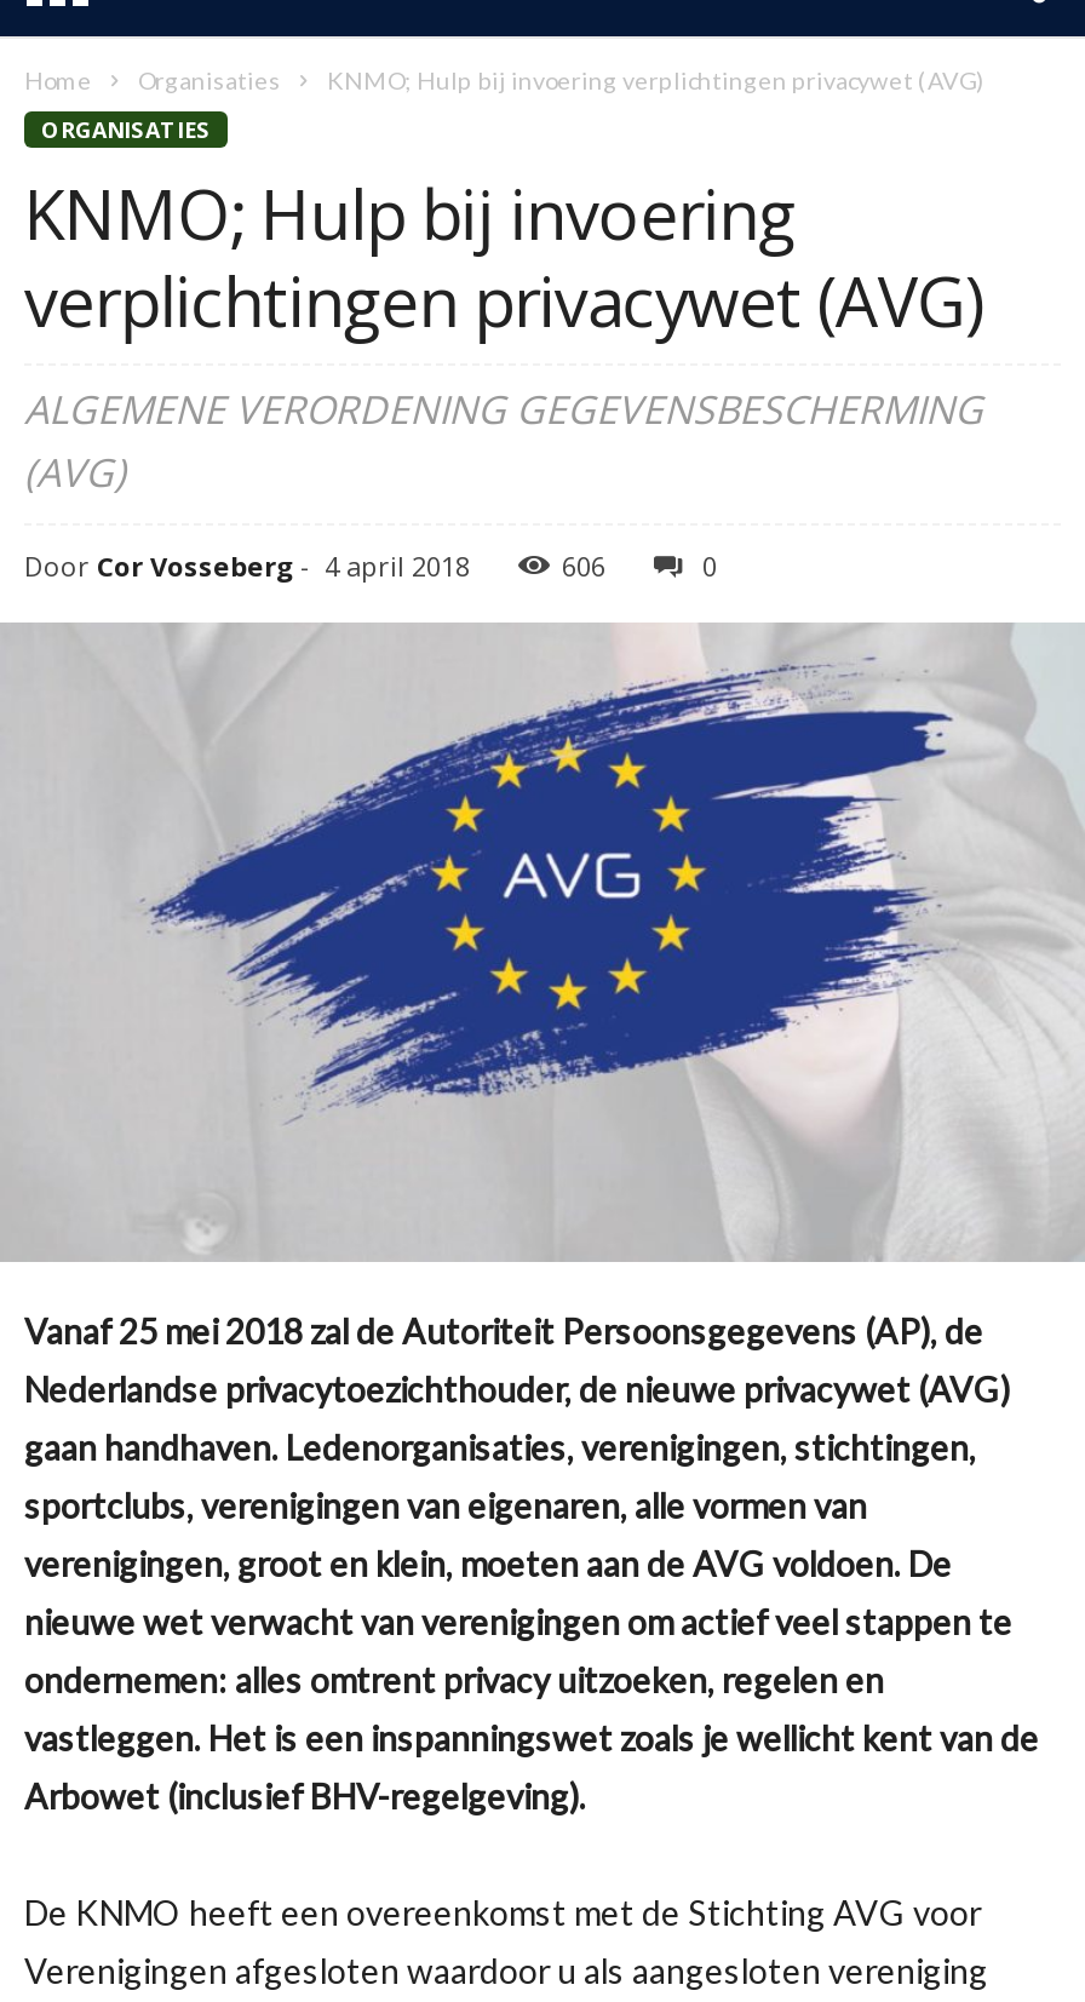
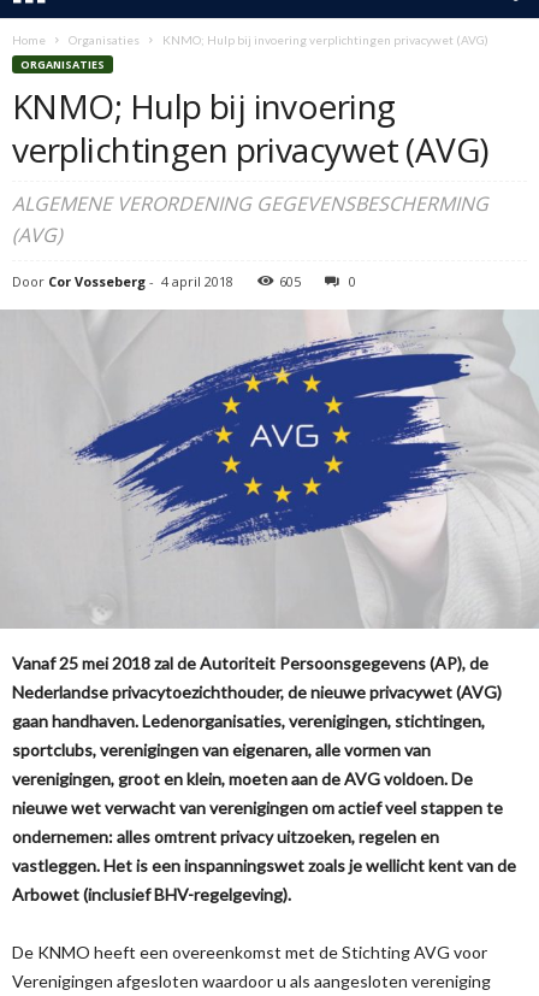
[562,547,605,584] 606 -> [279,272,301,290] 605

